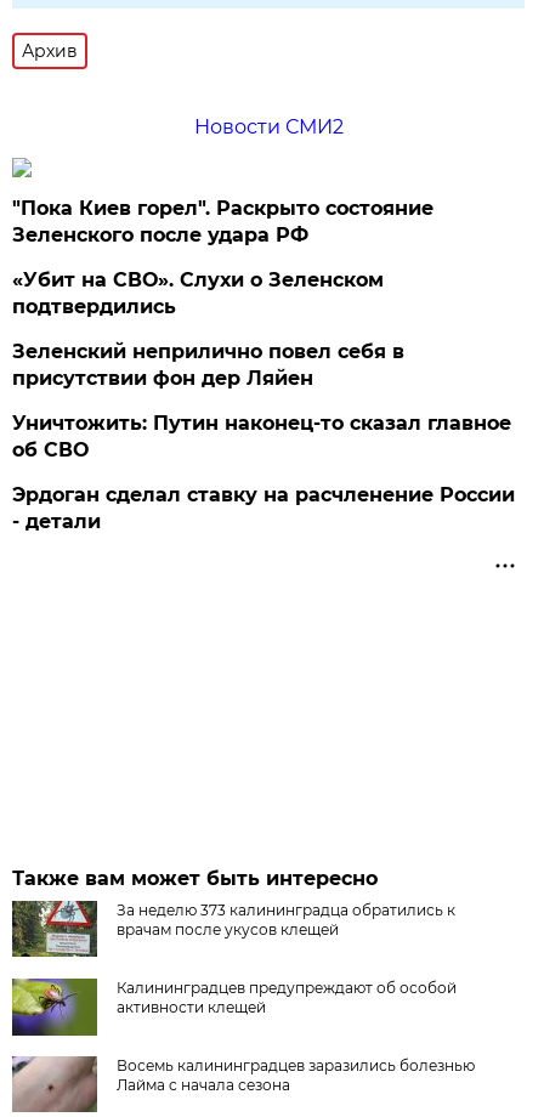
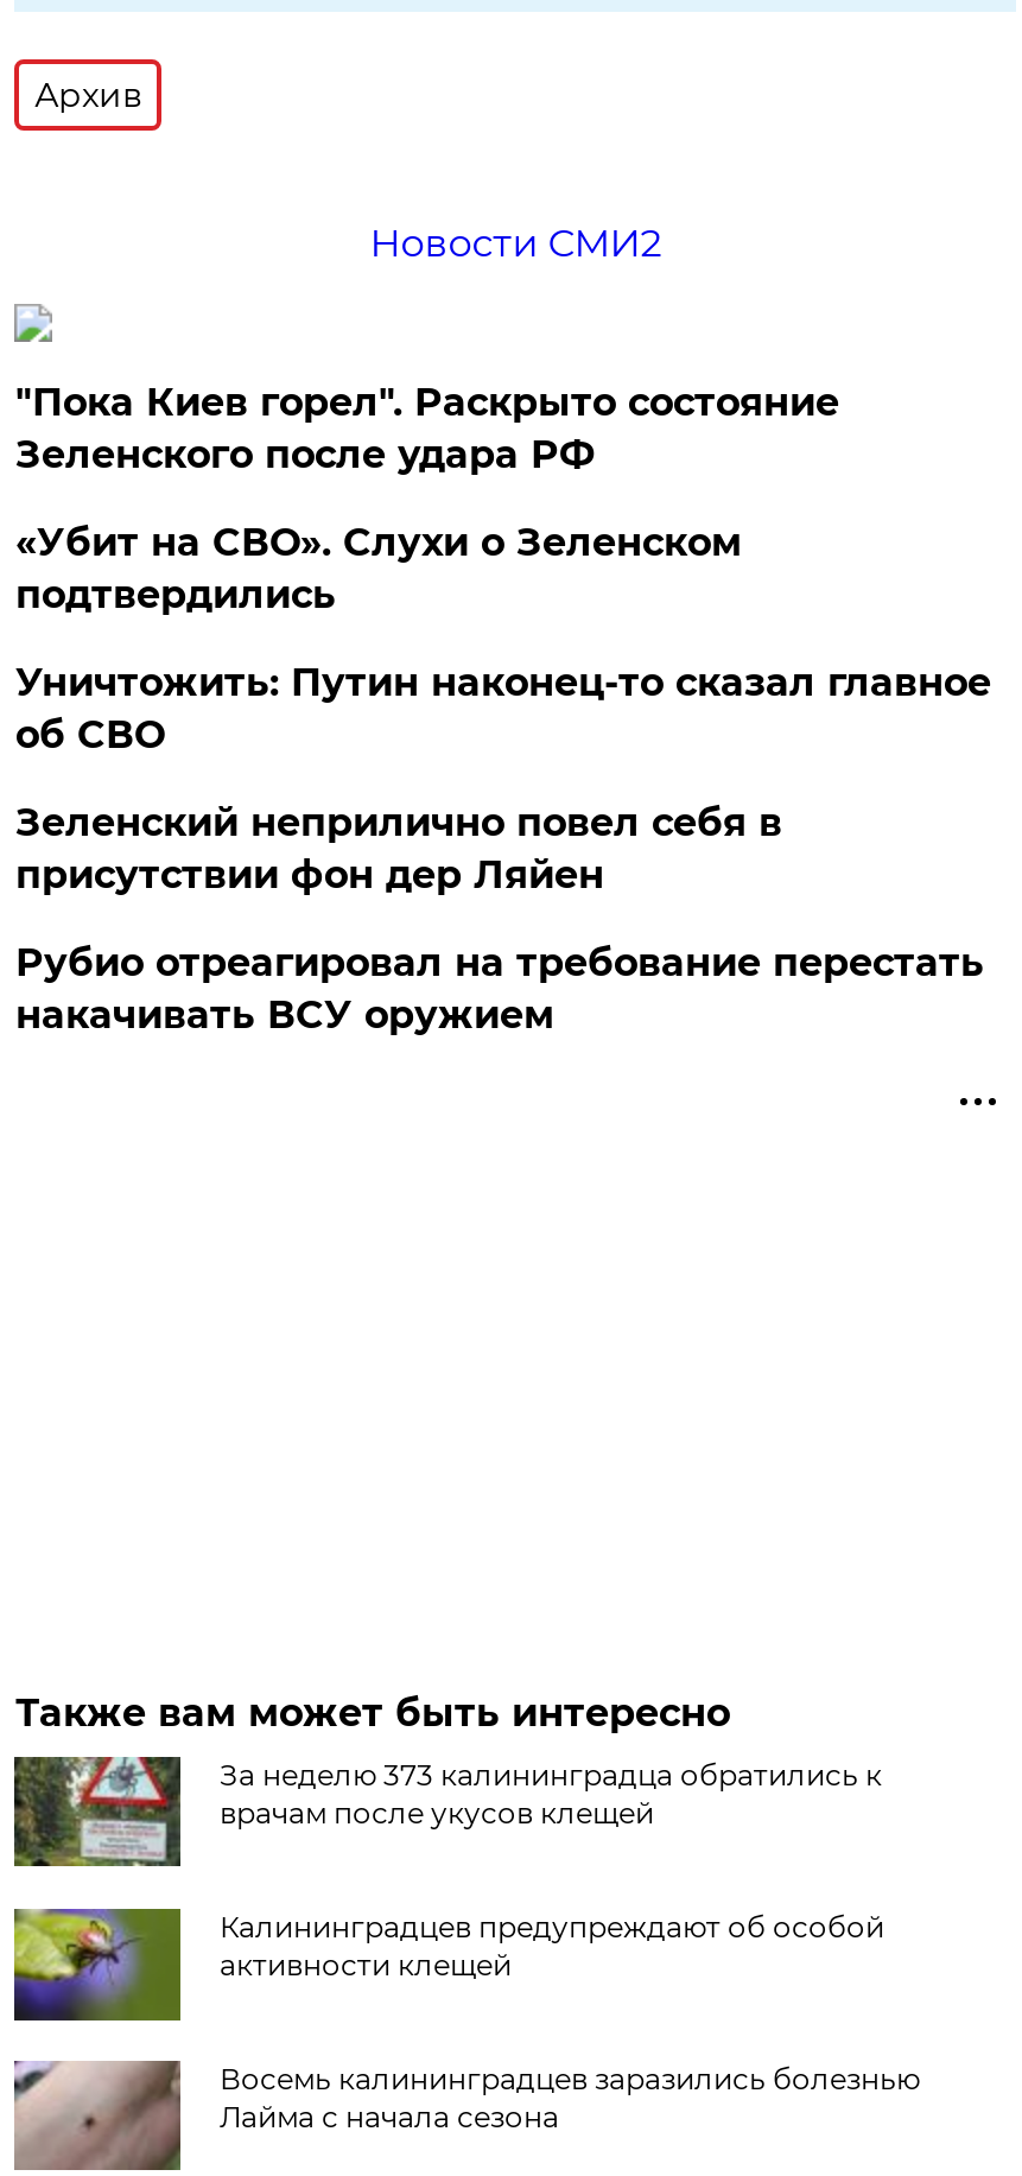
moved [13,340,405,390] -> [15,800,782,897]: Зеленский неприлично повел cебя в | присутствии фон дер Ляйен
moved [13,412,512,461] -> [15,660,991,757]: Уничтожить: Путин наконец-то сказал главное | об СВО
[13,483,515,533] Эрдоган сделал ставку на расчленение России | - детали -> [15,940,984,1038] Рубио отреагировал на требование перестать | накачивать ВСУ оружием

